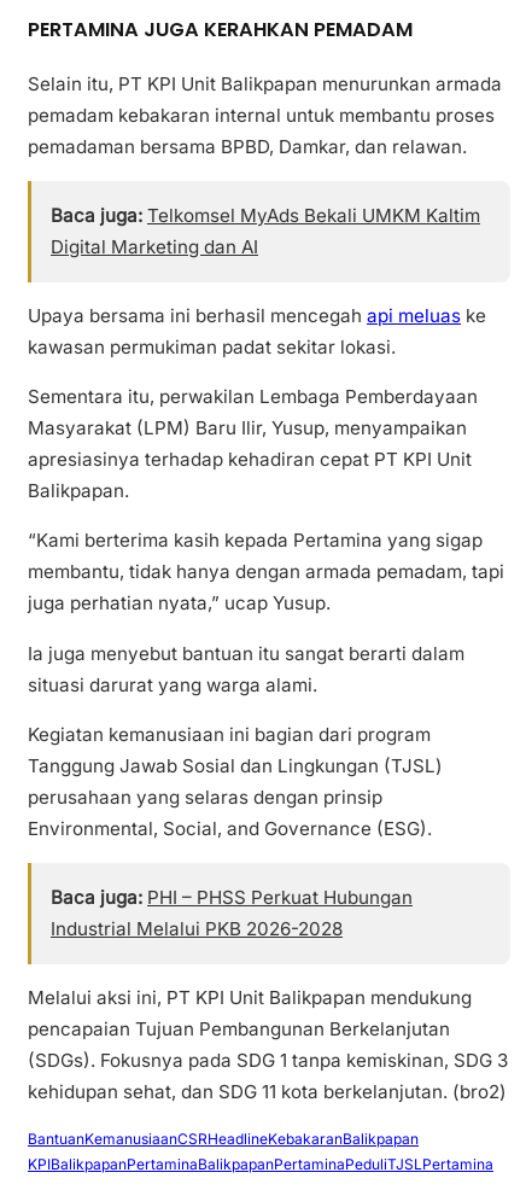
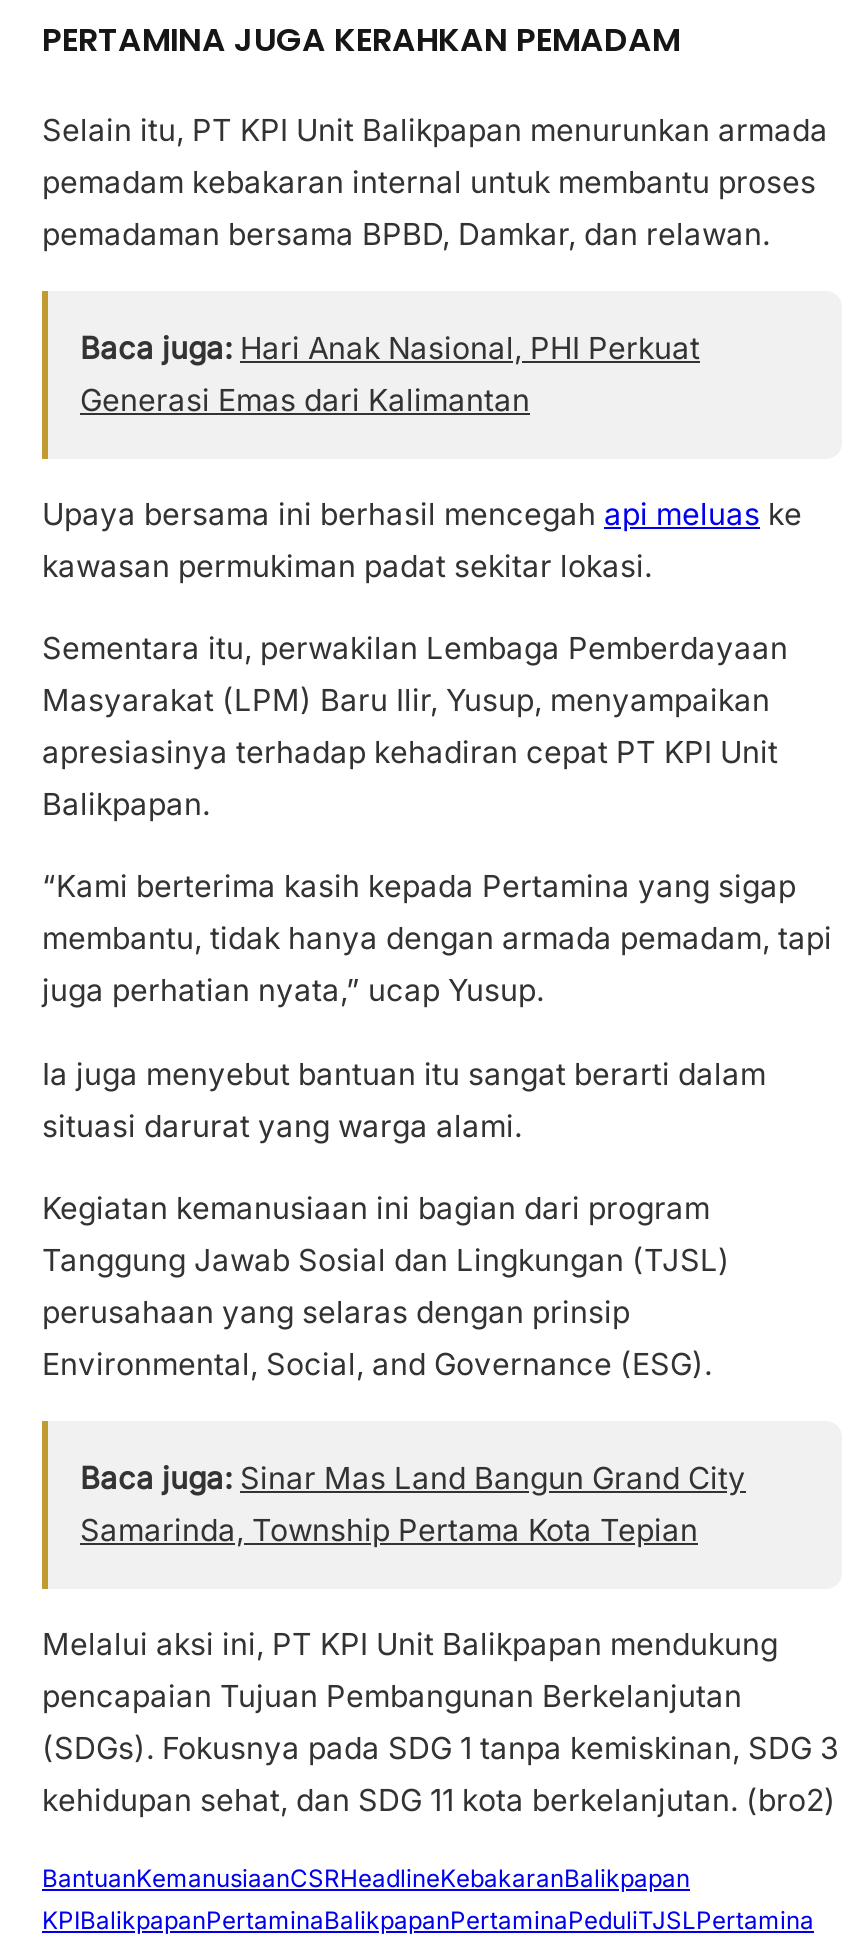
[51,204,480,258] Baca juga: Telkomsel MyAds Bekali UMKM Kaltim | Digital Marketing dan AI -> [80,329,700,419] Baca juga: Hari Anak Nasional, PHI Perkuat | Generasi Emas dari Kalimantan
[51,886,413,940] Baca juga: PHI – PHSS Perkuat Hubungan | Industrial Melalui PKB 2026-2028 -> [80,1459,746,1549] Baca juga: Sinar Mas Land Bangun Grand City | Samarinda, Township Pertama Kota Tepian

